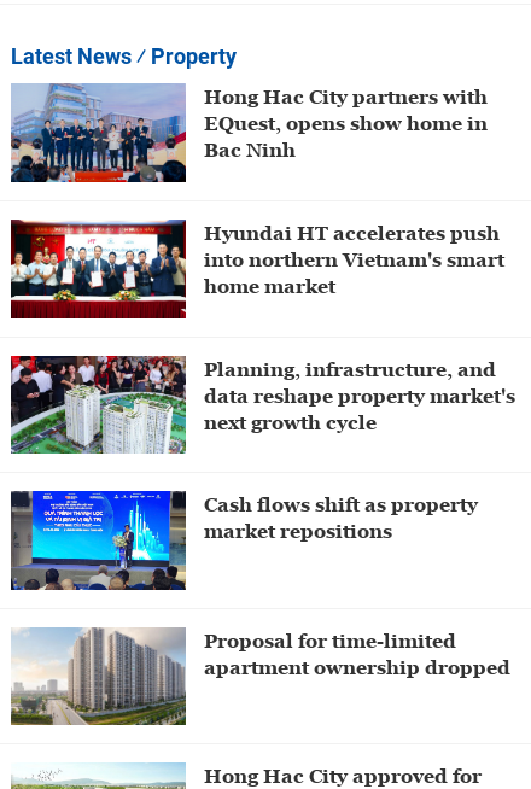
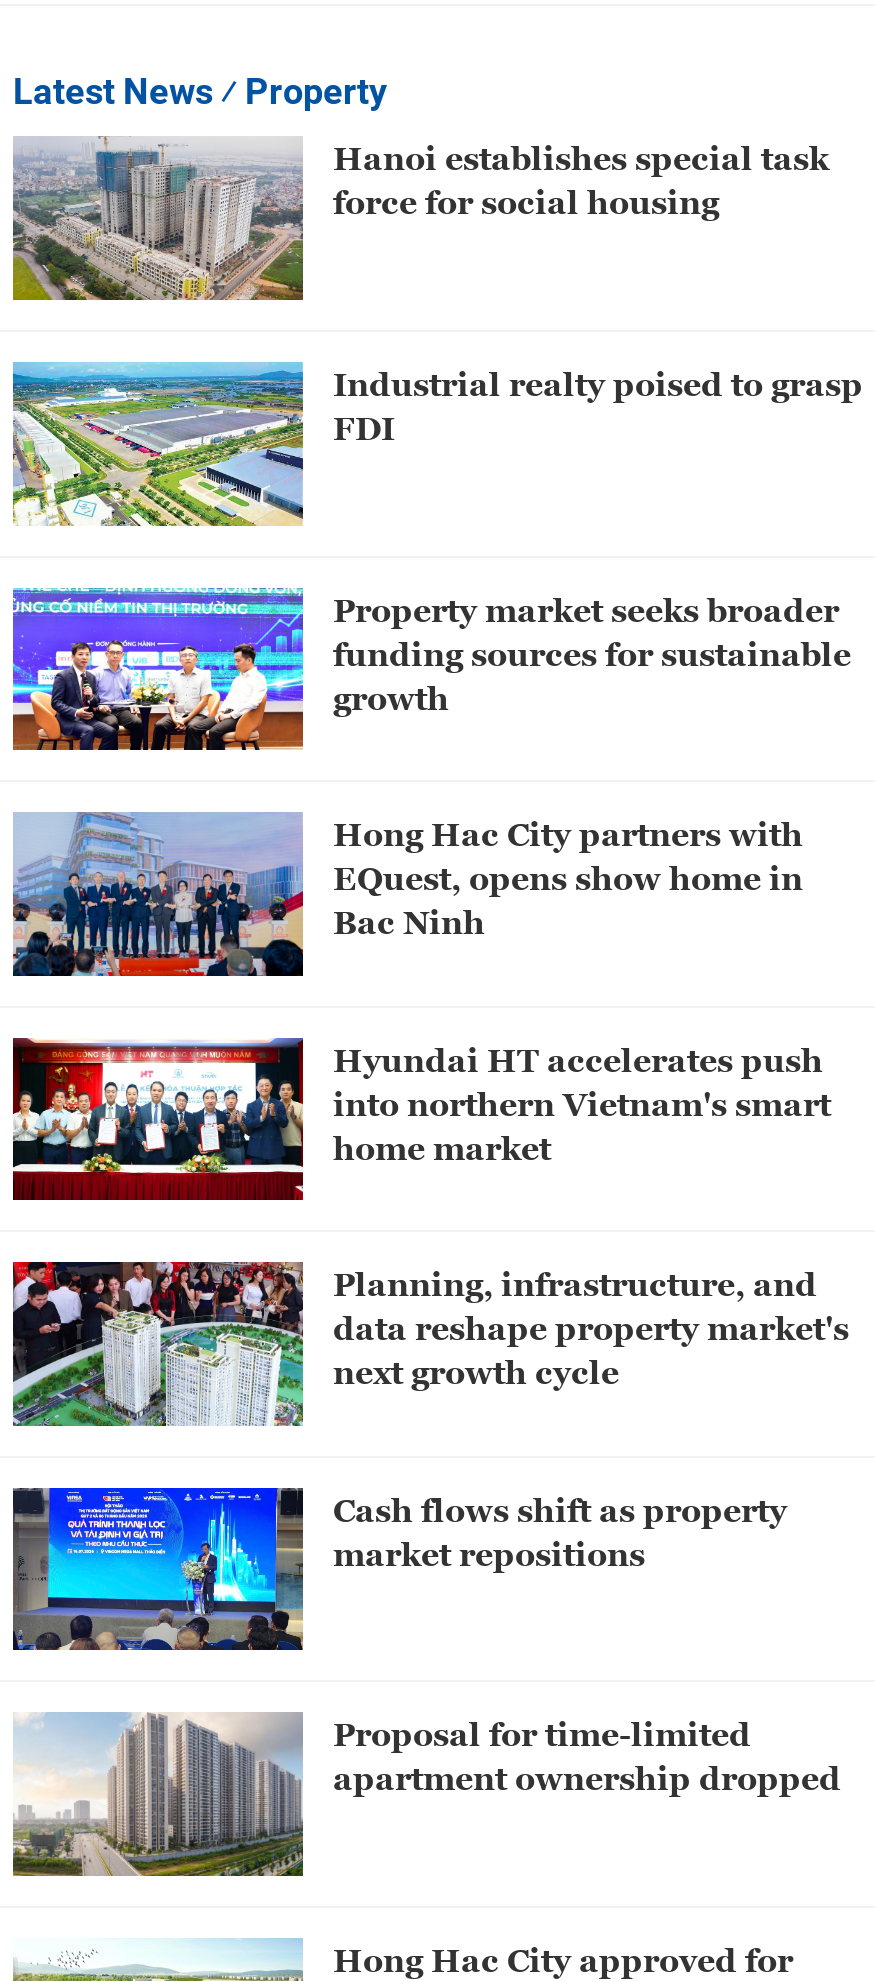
none -> [11,138,829,302] [image] | Hanoi establishes special task | force for social housing
none -> [11,360,863,528] [image] | Industrial realty poised to grasp | FDI
none -> [11,586,851,752] [image] | Property market seeks broader | funding sources for sustainable | growth

